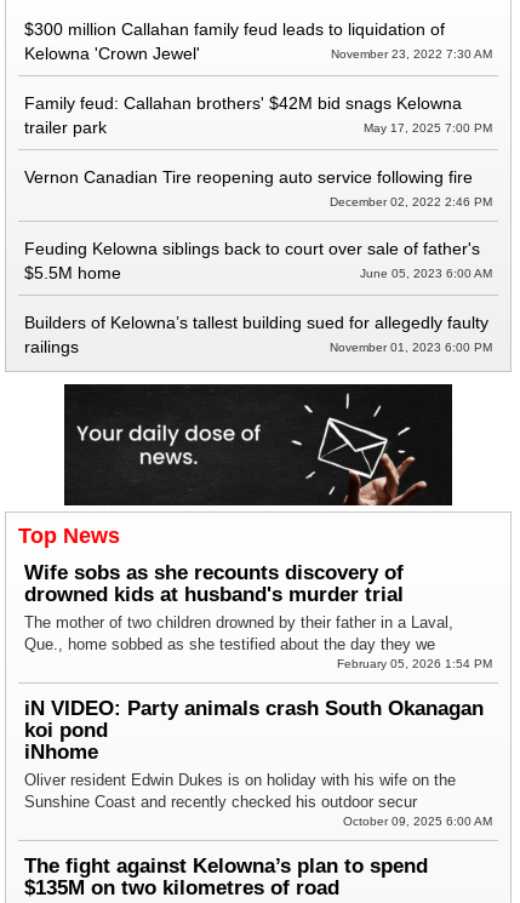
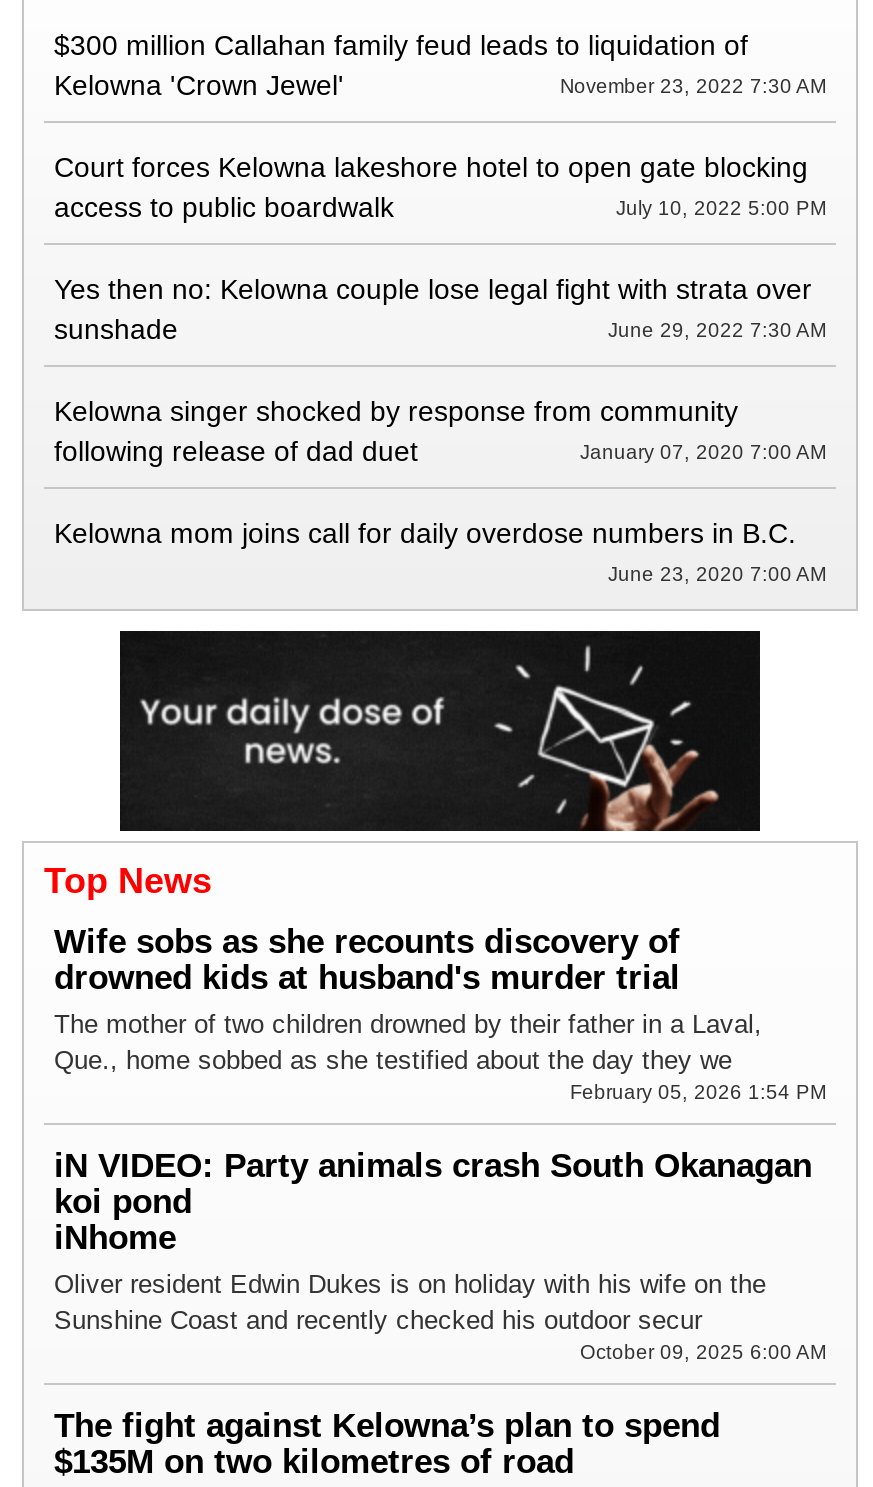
[24,93,492,136] Family feud: Callahan brothers' $42M bid snags Kelowna | trailer park | May 17, 2025 7:00 PM -> [54,150,826,222] Court forces Kelowna lakeshore hotel to open gate blocking | access to public boardwalk | July 10, 2022 5:00 PM
[24,167,492,208] Vernon Canadian Tire reopening auto service following fire | December 02, 2022 2:46 PM -> [54,272,826,344] Yes then no: Kelowna couple lose legal fight with strata over | sunshade | June 29, 2022 7:30 AM
[24,238,492,282] Feuding Kelowna siblings back to court over sale of father's | $5.5M home | June 05, 2023 6:00 AM -> [54,394,826,466] Kelowna singer shocked by response from community | following release of dad duet | January 07, 2020 7:00 AM
[24,312,492,356] Builders of Kelowna’s tallest building sued for allegedly faulty | railings | November 01, 2023 6:00 PM -> [54,516,826,584] Kelowna mom joins call for daily overdose numbers in B.C. | June 23, 2020 7:00 AM

